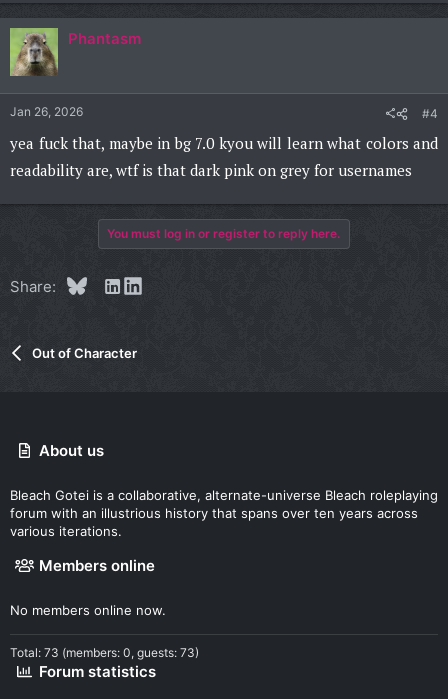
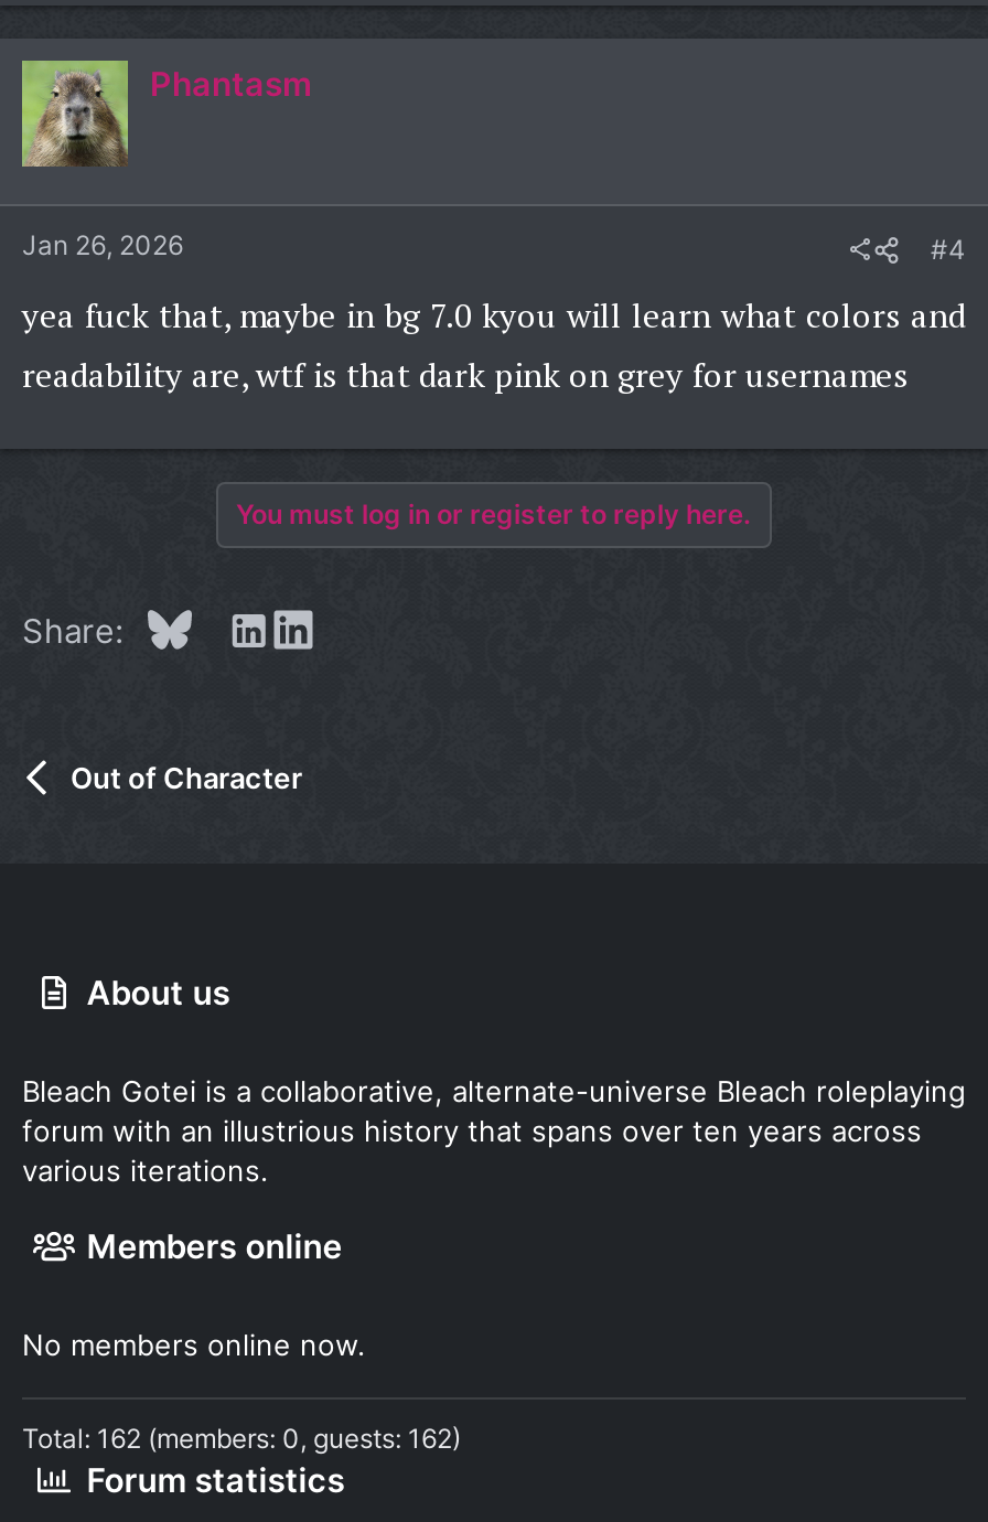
[10,645,199,660] Total: 73 (members: 0, guests: 73) -> [22,1422,461,1455] Total: 162 (members: 0, guests: 162)

